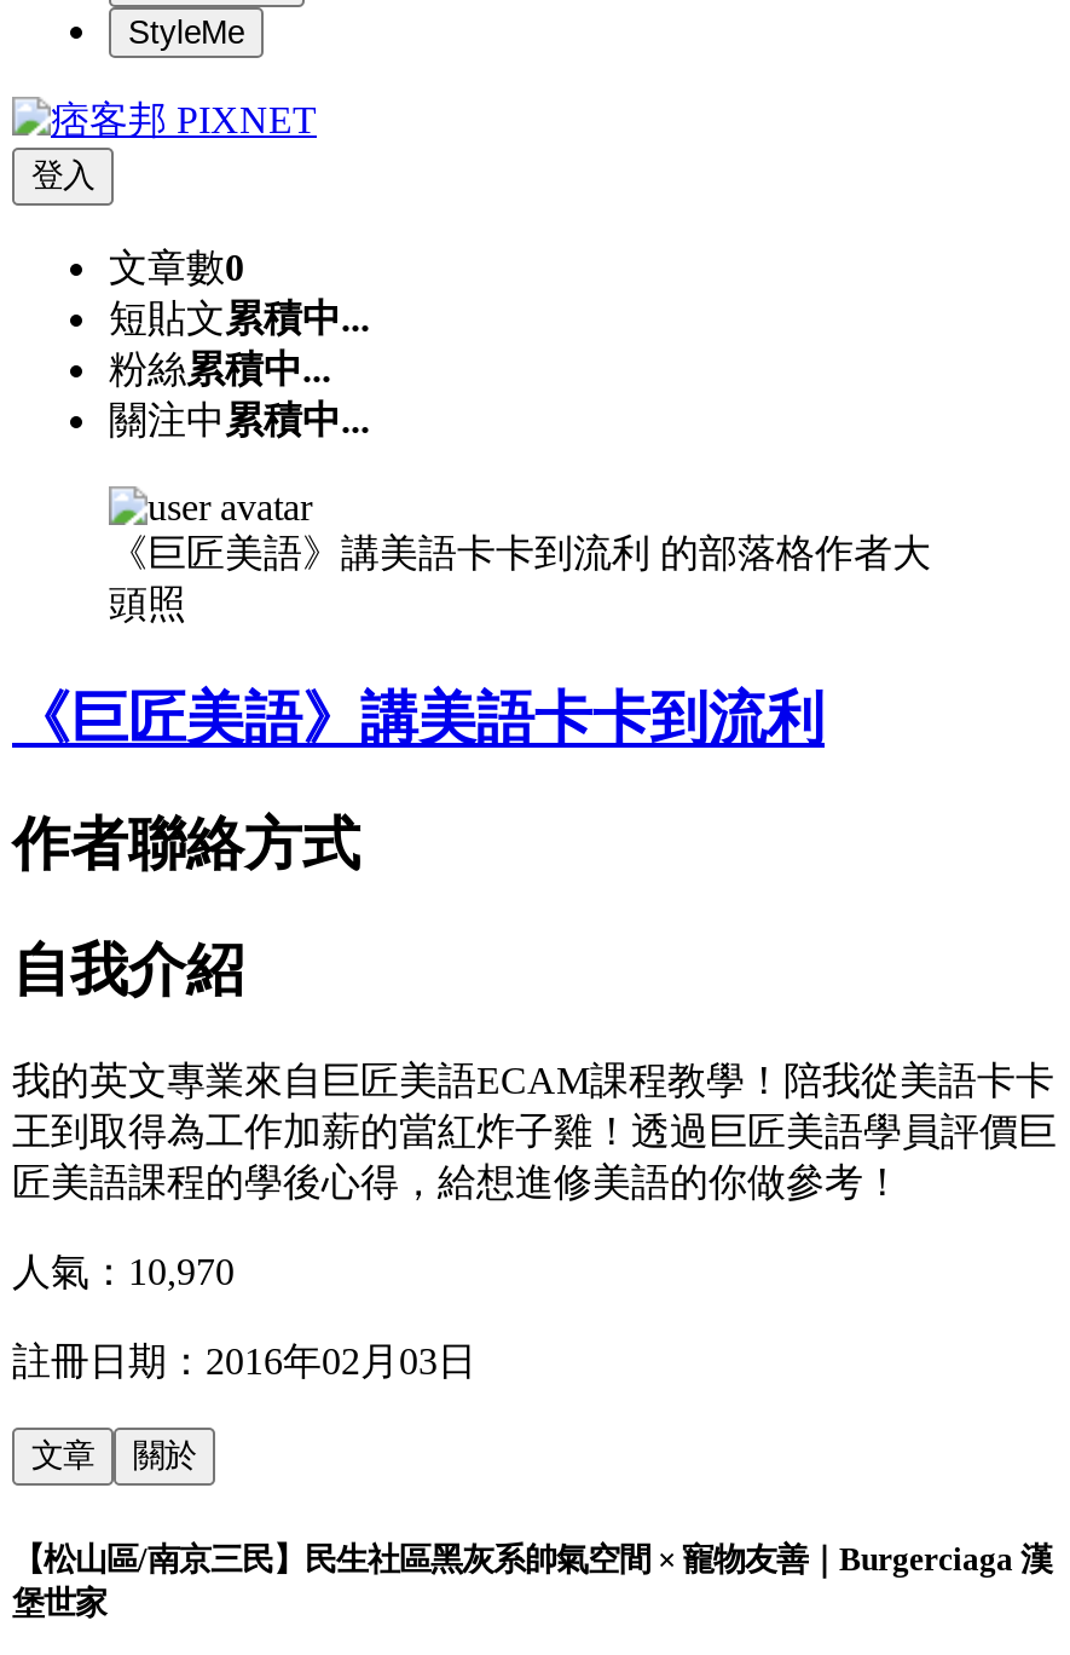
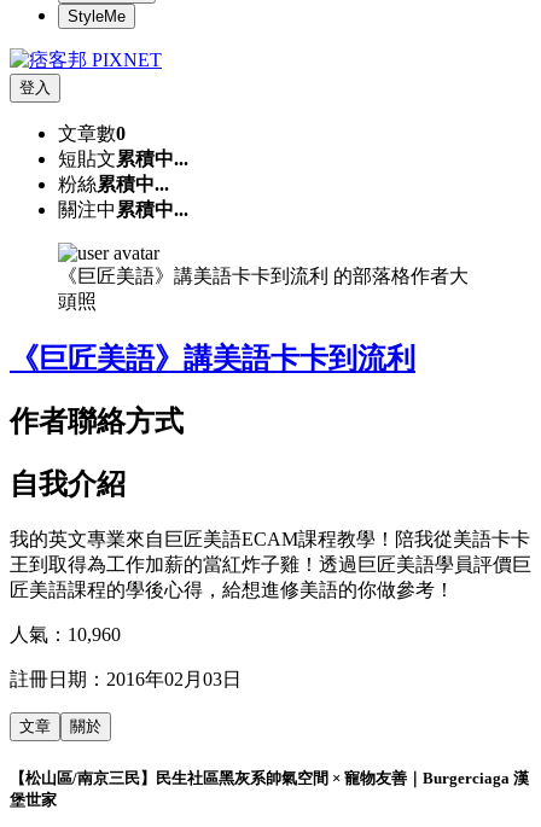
[12,1251,235,1292] 人氣：10,970 -> [10,624,121,645] 人氣：10,960

